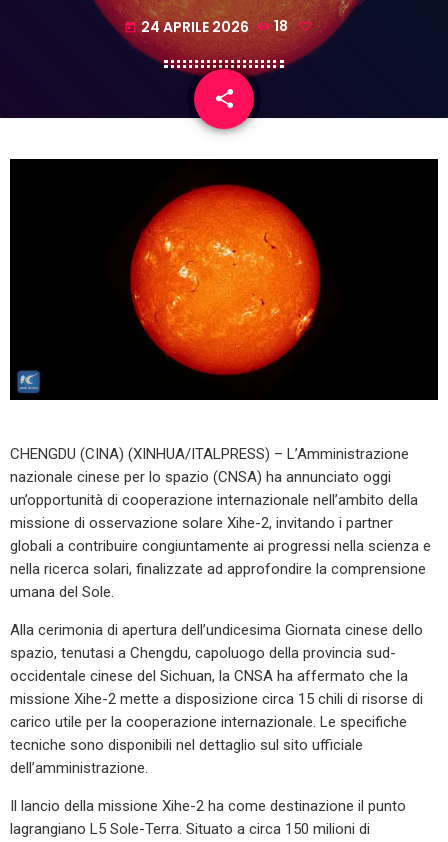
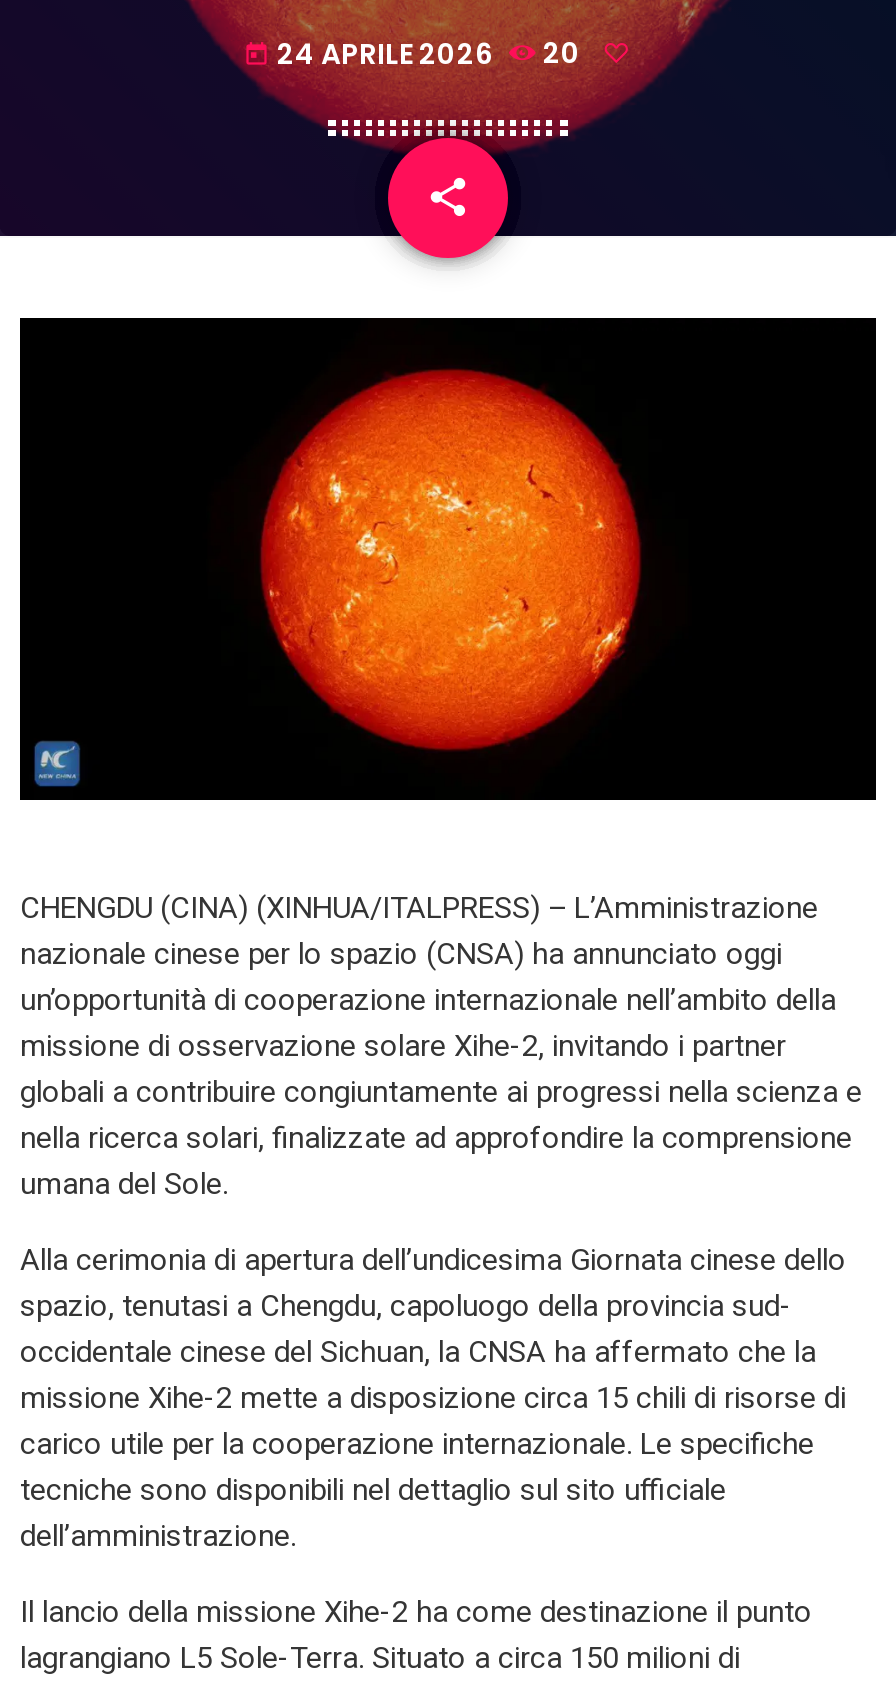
[274,17,291,37] 18 -> [543,34,587,74] 20

